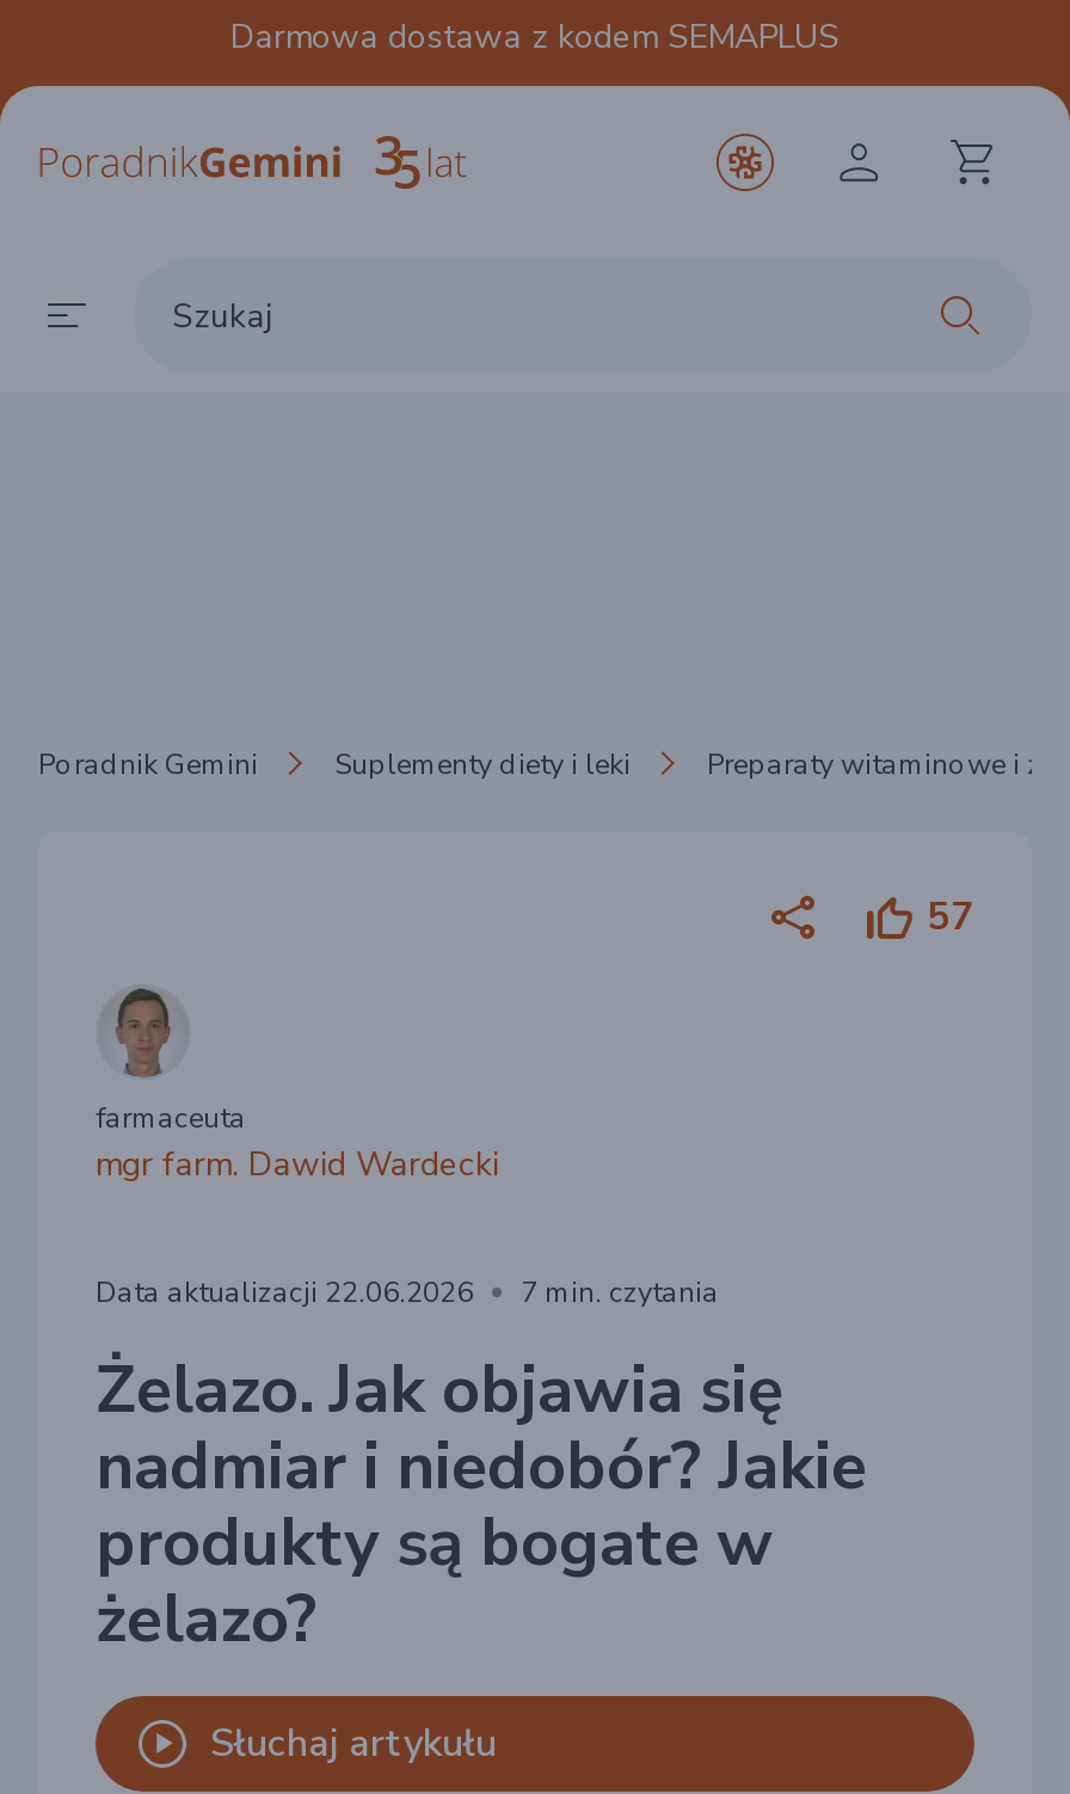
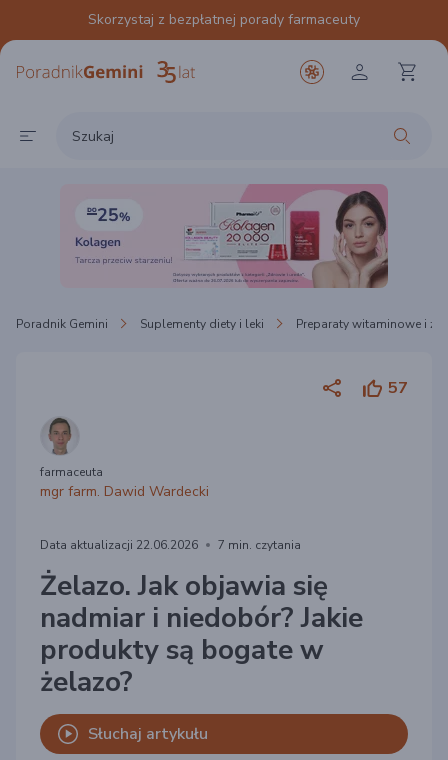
none -> [74,184,389,289] [image]
[230,14,840,60] Darmowa dostawa z kodem SEMAPLUS -> [88,10,360,29] Skorzystaj z bezpłatnej porady farmaceuty

